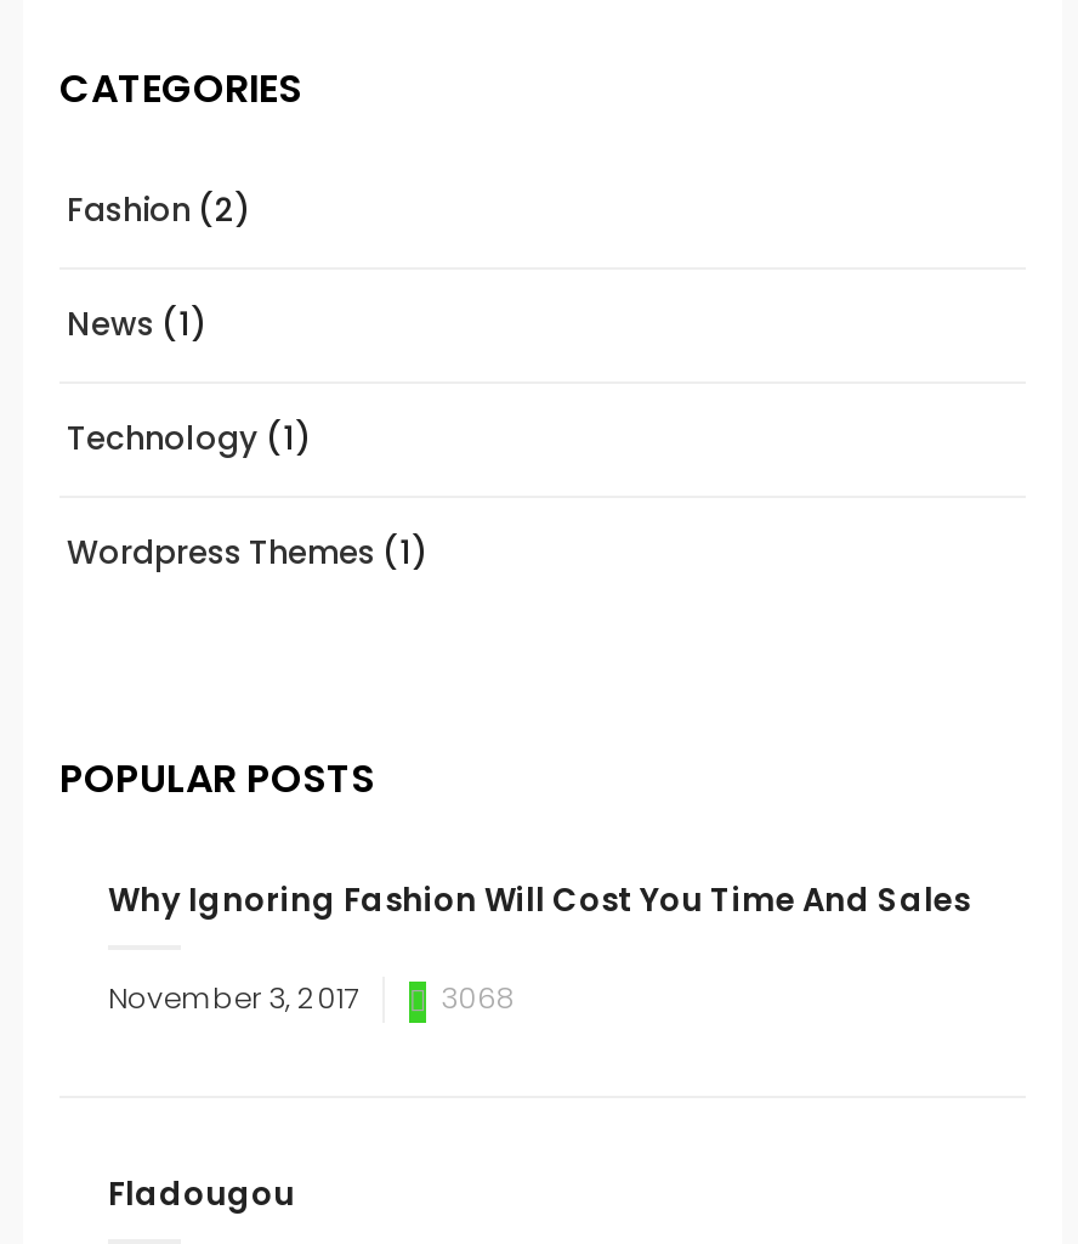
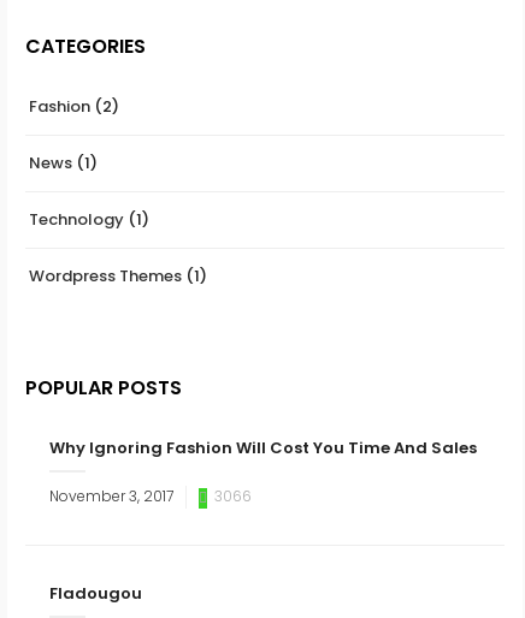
[108,977,516,1019] November 3, 2017 3068 -> [49,486,252,507] November 3, 2017 3066

